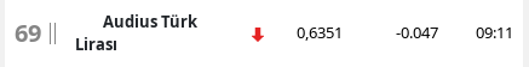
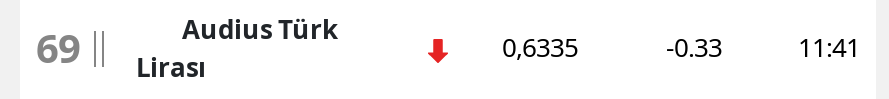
[297,22,343,43] 0,6351 -> [502,29,578,65] 0,6335
[396,22,438,43] -0.047 -> [666,29,722,65] -0.33
[476,22,513,43] 09:11 -> [798,29,860,65] 11:41

